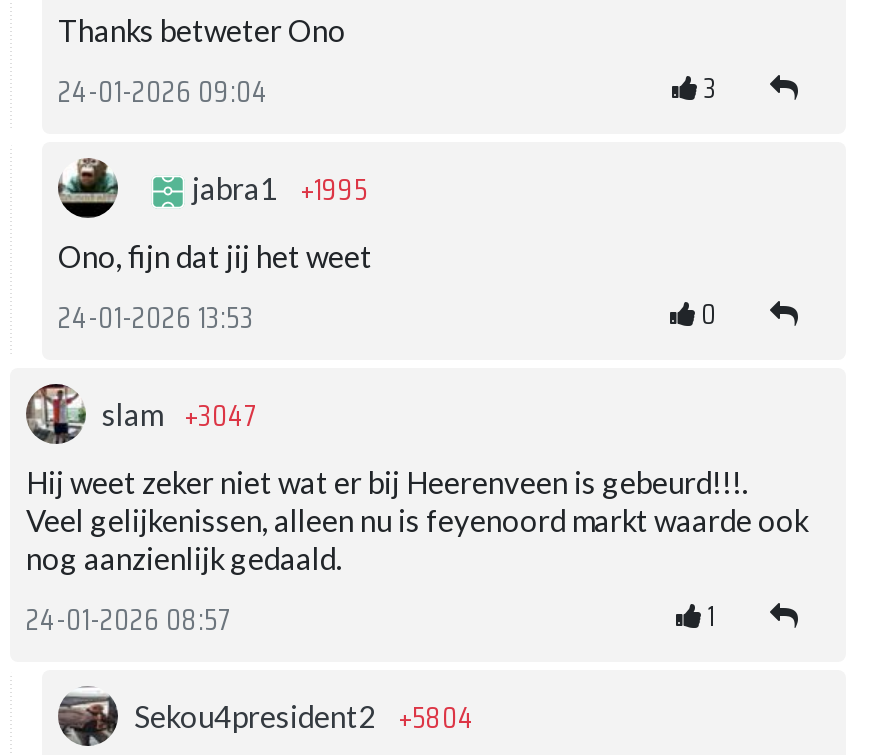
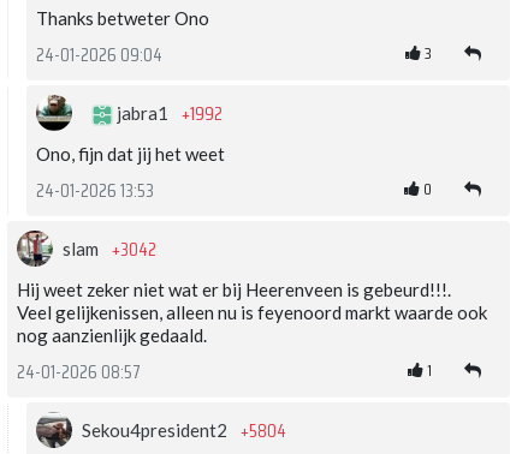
[186,166,368,214] jabra1 +1995 -> [113,100,223,129] jabra1 +1992
[102,392,258,440] slam +3047 -> [63,236,156,264] slam +3042

